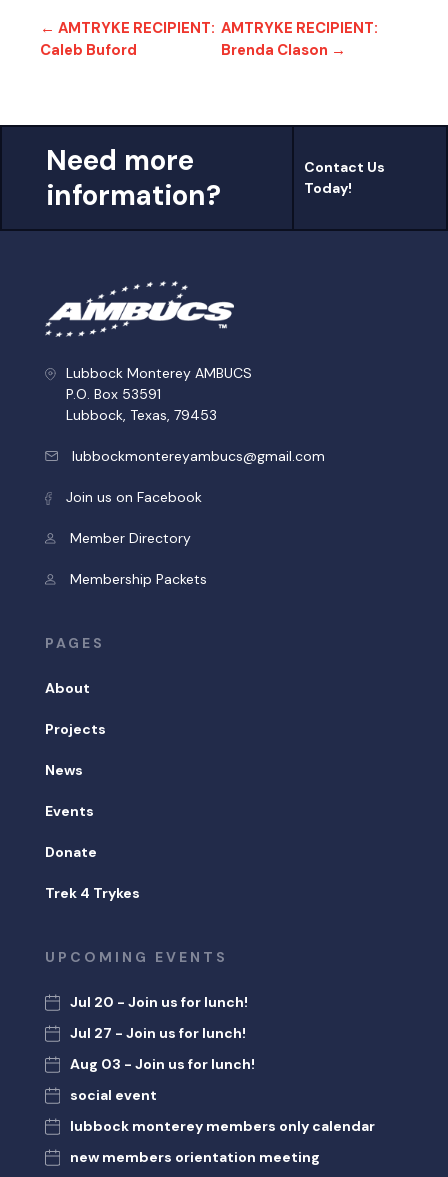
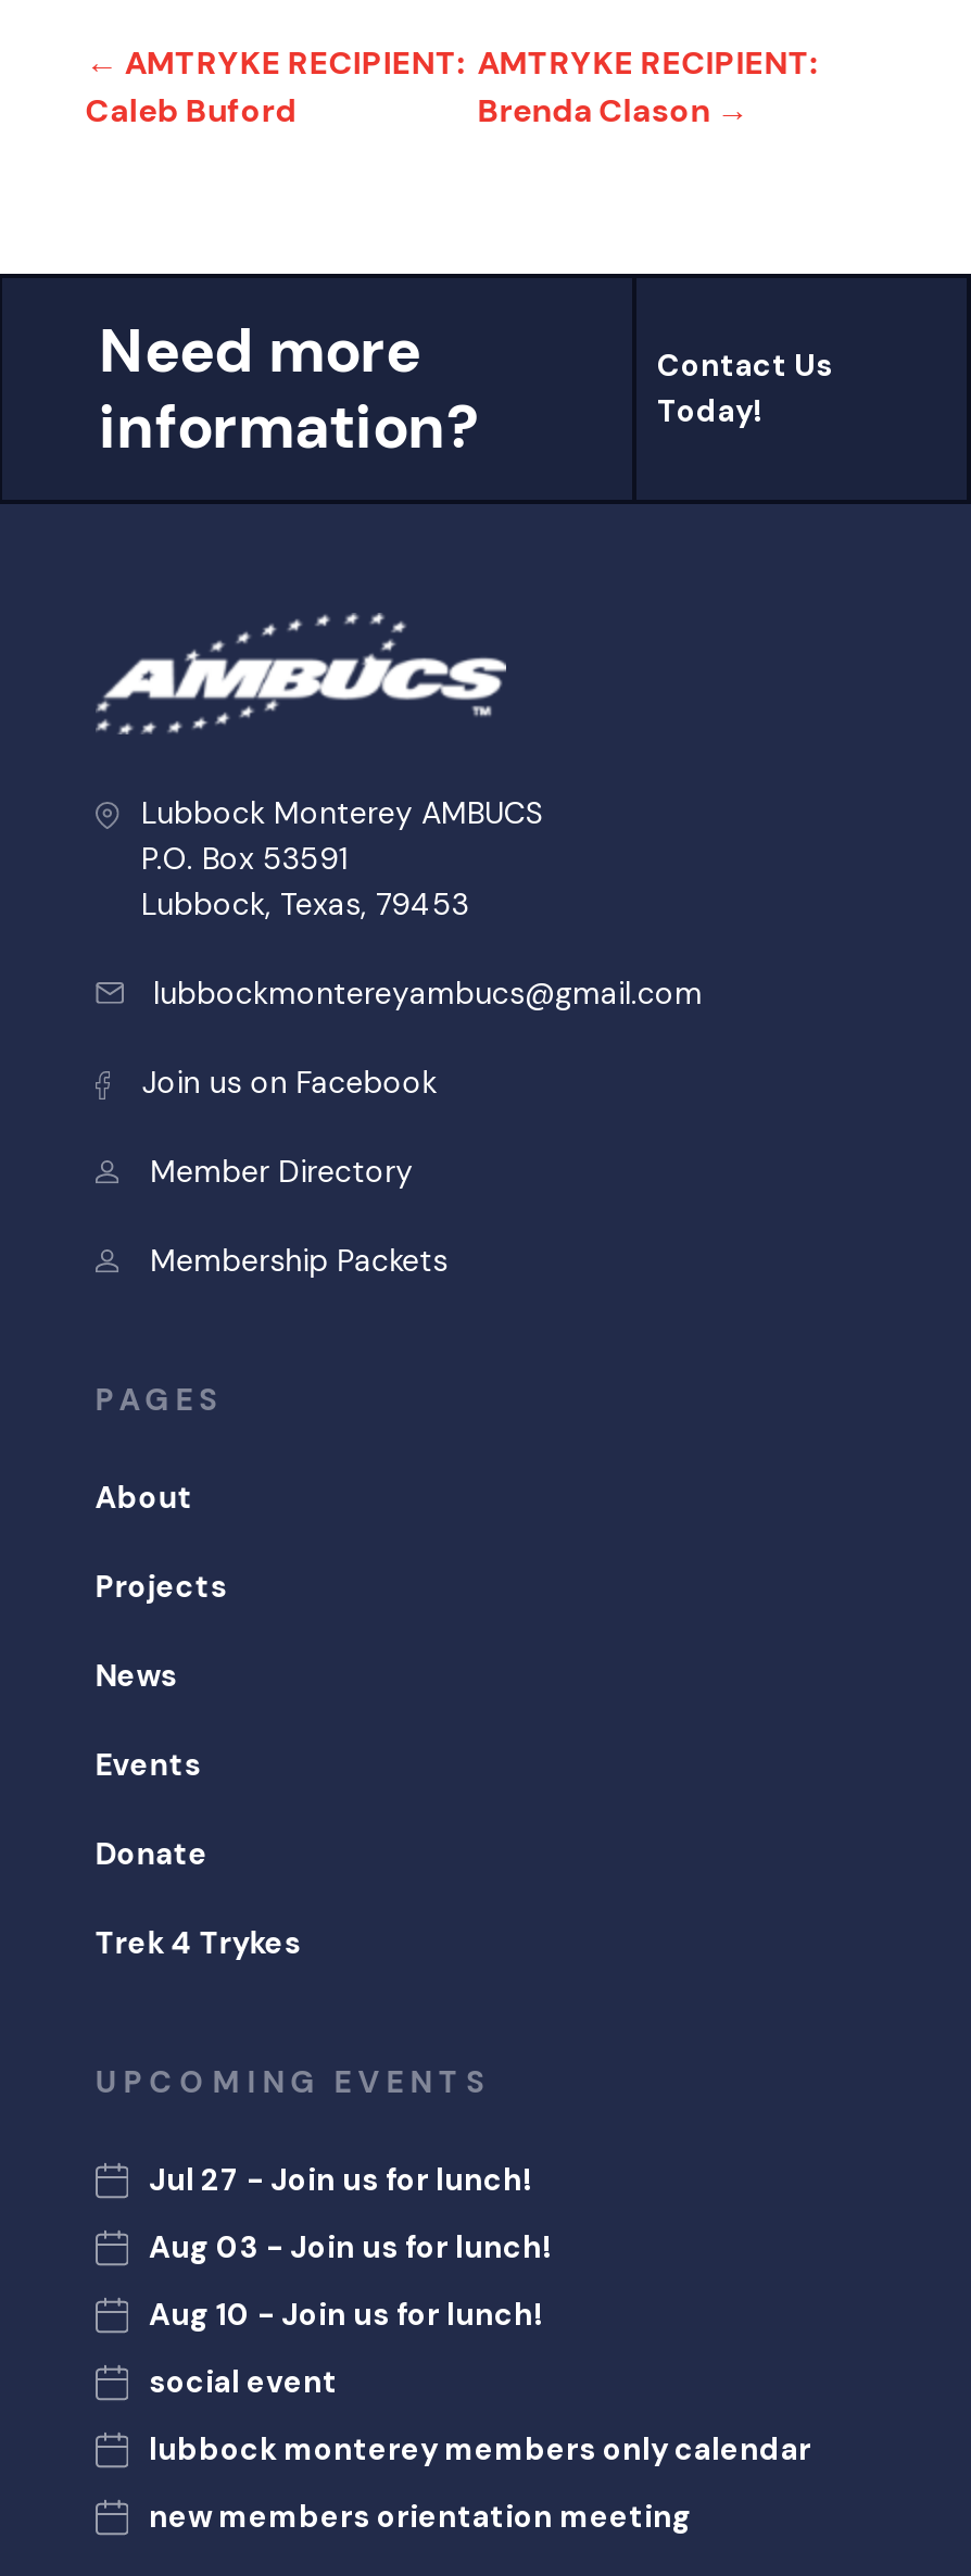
[69,993,247,1011] Jul 20 - Join us for lunch! -> none
moved [69,1024,254,1073] -> [149,2159,551,2266]: Jul 27 - Join us for lunch! | Aug 03 - Join us for lunch!
none -> [149,2294,542,2333] Aug 10 - Join us for lunch!

